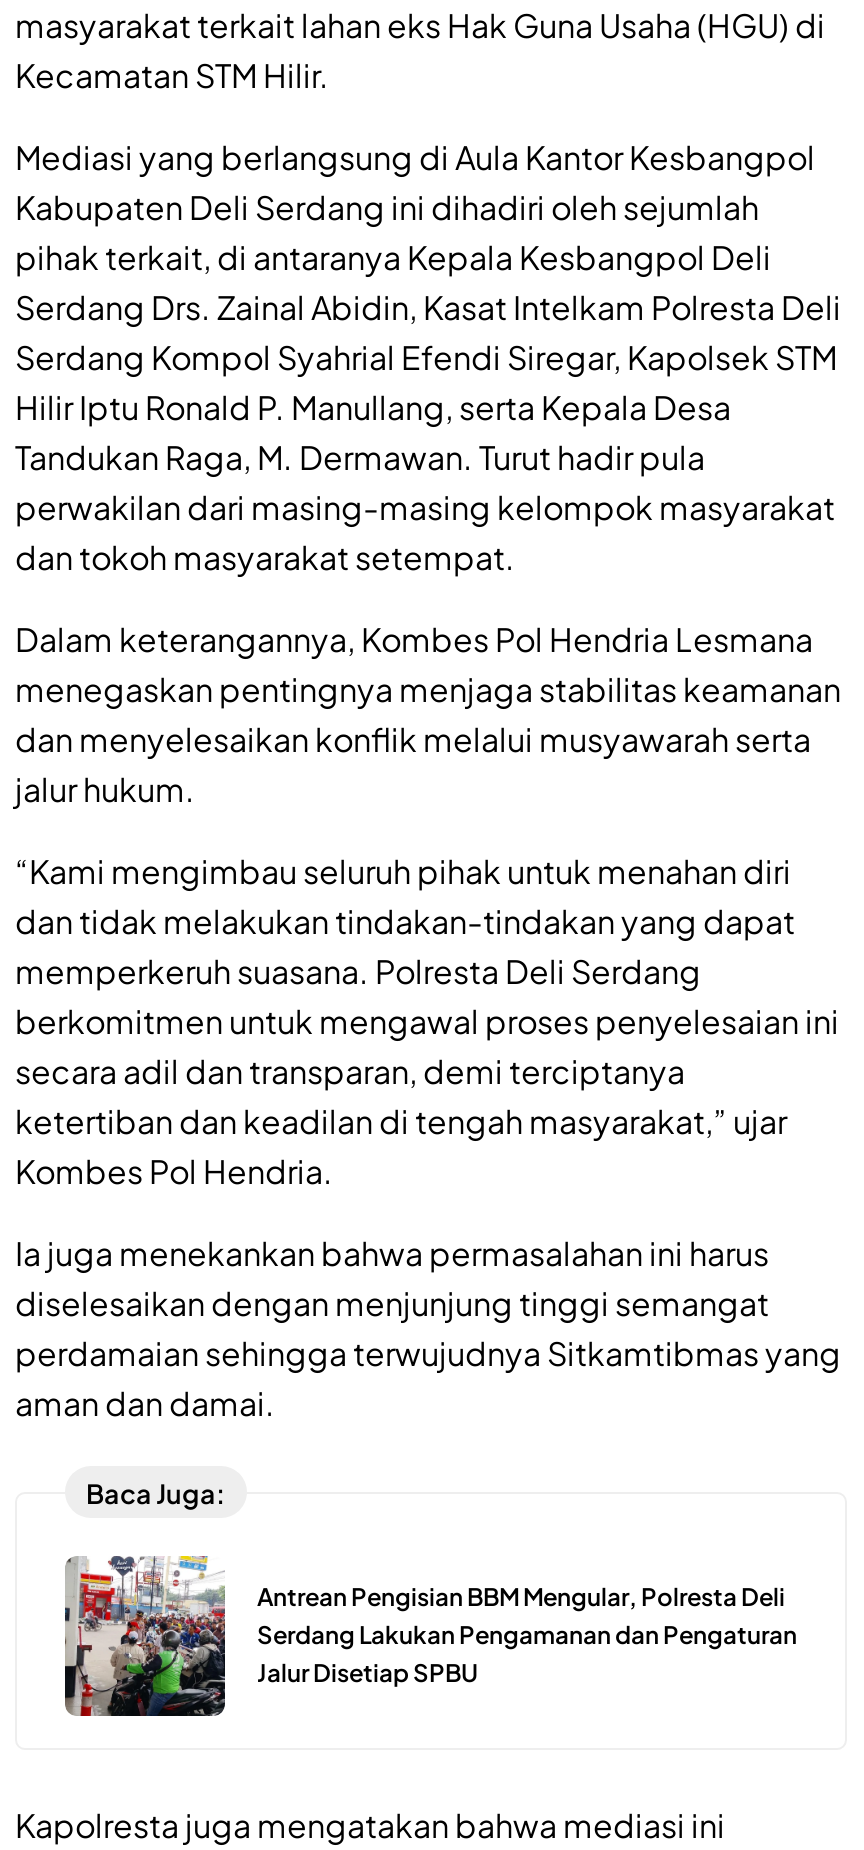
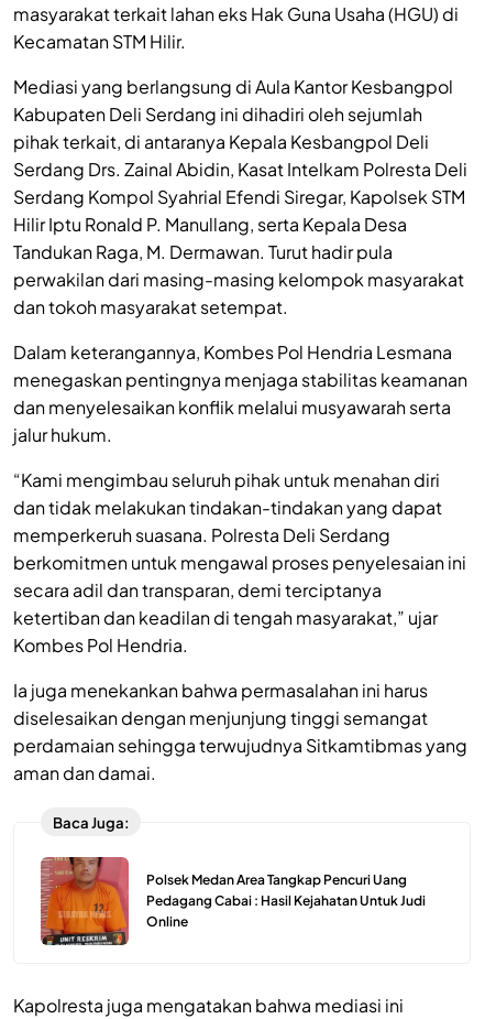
[63,1554,797,1718] [image] | Antrean Pengisian BBM Mengular, Polresta Deli | Serdang Lakukan Pengamanan dan Pengaturan | Jalur Disetiap SPBU -> [40,856,426,946] [image] | Polsek Medan Area Tangkap Pencuri Uang | Pedagang Cabai : Hasil Kejahatan Untuk Judi | Online

